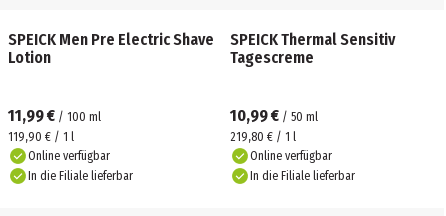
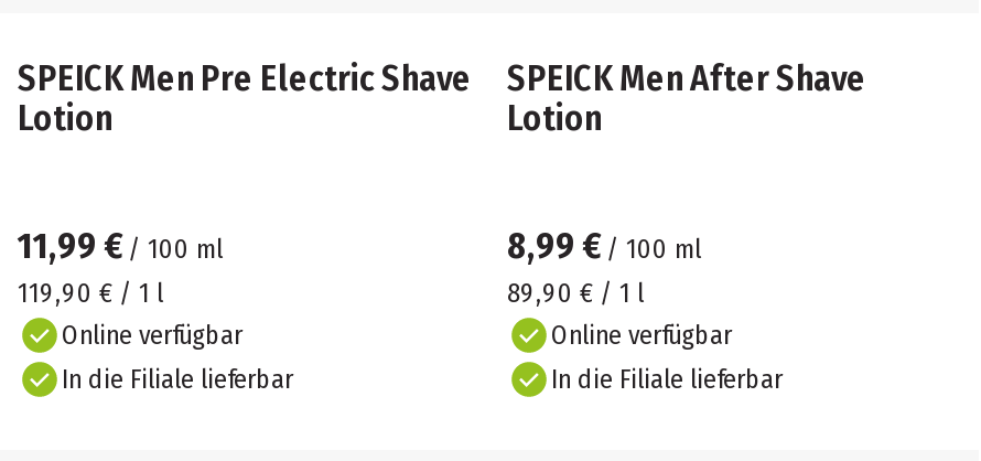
[230,30,395,67] SPEICK Thermal Sensitiv | Tagescreme -> [507,57,866,139] SPEICK Men After Shave | Lotion
[230,106,318,144] 10,99 €/ 50 ml | 219,80 € / 1 l -> [507,225,701,309] 8,99 €/ 100 ml | 89,90 € / 1 l

